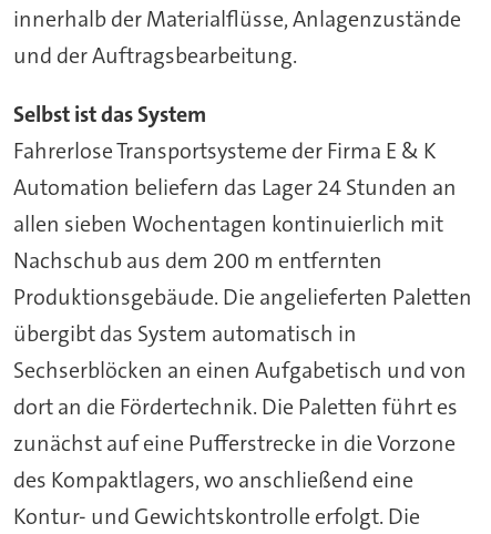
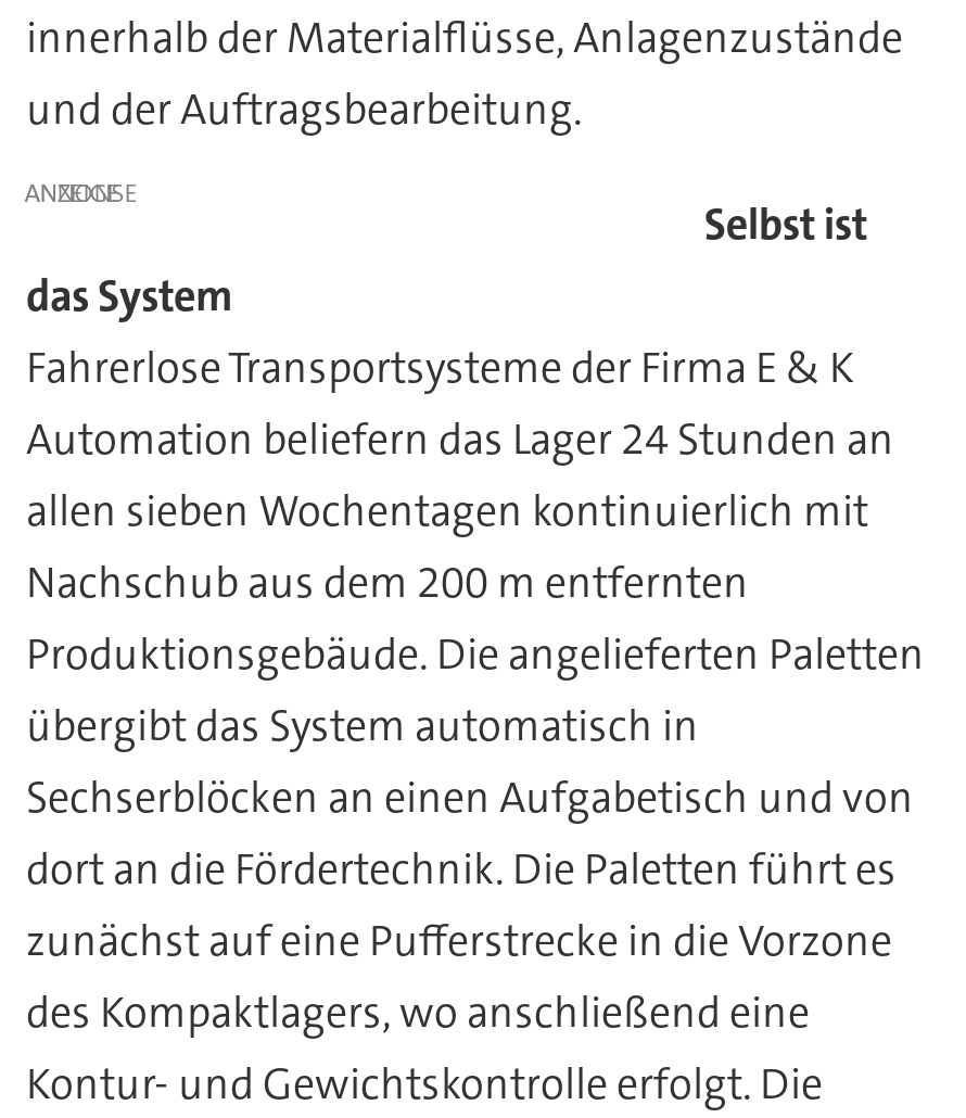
[13,99,206,128] Selbst ist das System -> [24,175,867,323] ANZEIGE | Selbst ist | das System

